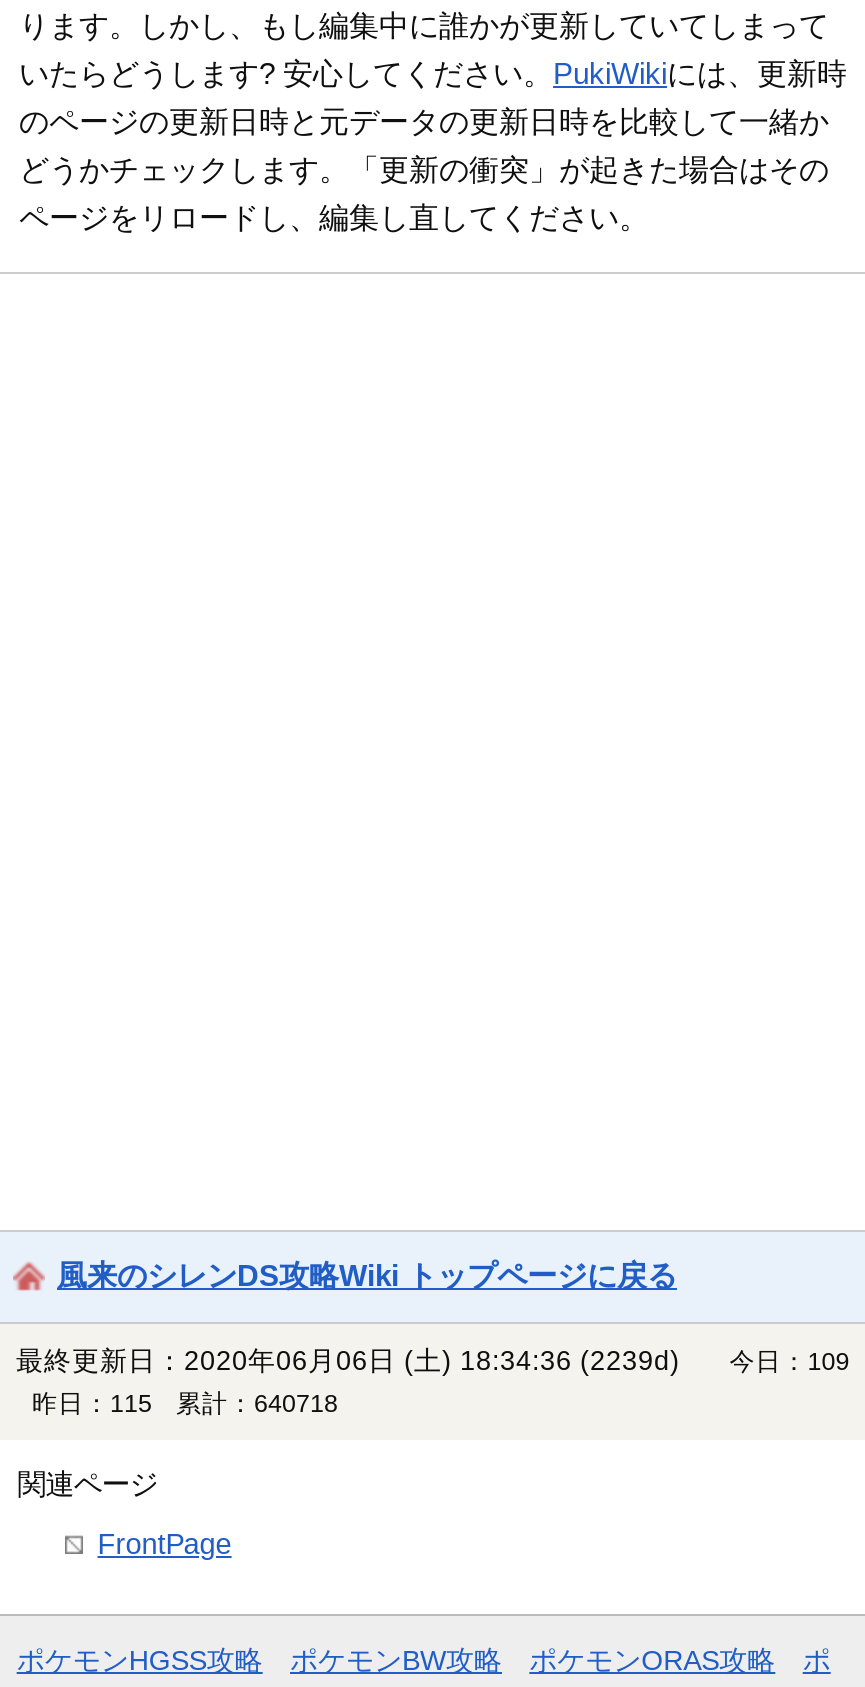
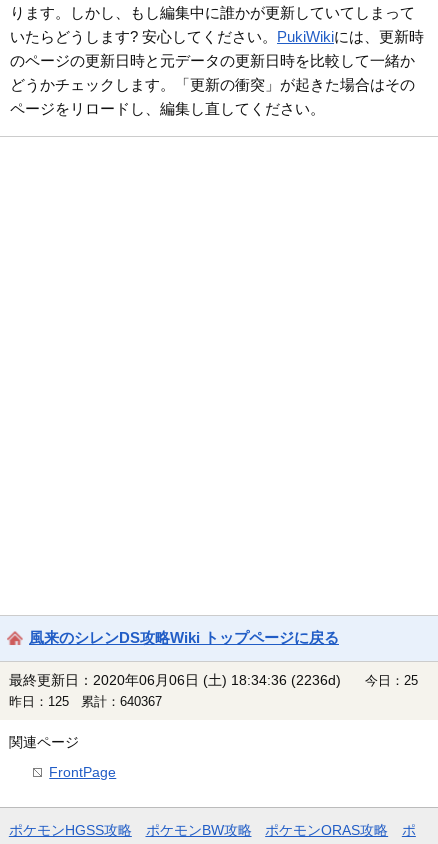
[16,1346,680,1376] 最終更新日：2020年06月06日 (土) 18:34:36 (2239d) -> [8,673,340,688] 最終更新日：2020年06月06日 (土) 18:34:36 (2236d)
[729,1346,849,1376] 今日：109 -> [365,673,426,688] 今日：25
[16,1388,354,1418] 昨日：115 累計：640718 -> [8,694,169,709] 昨日：125 累計：640367

